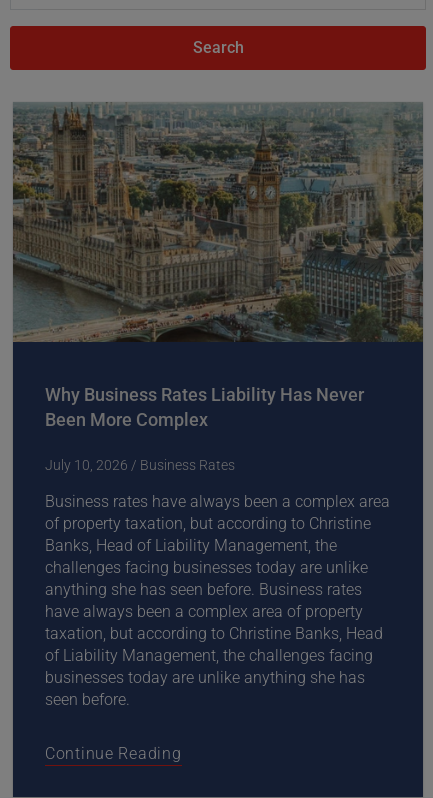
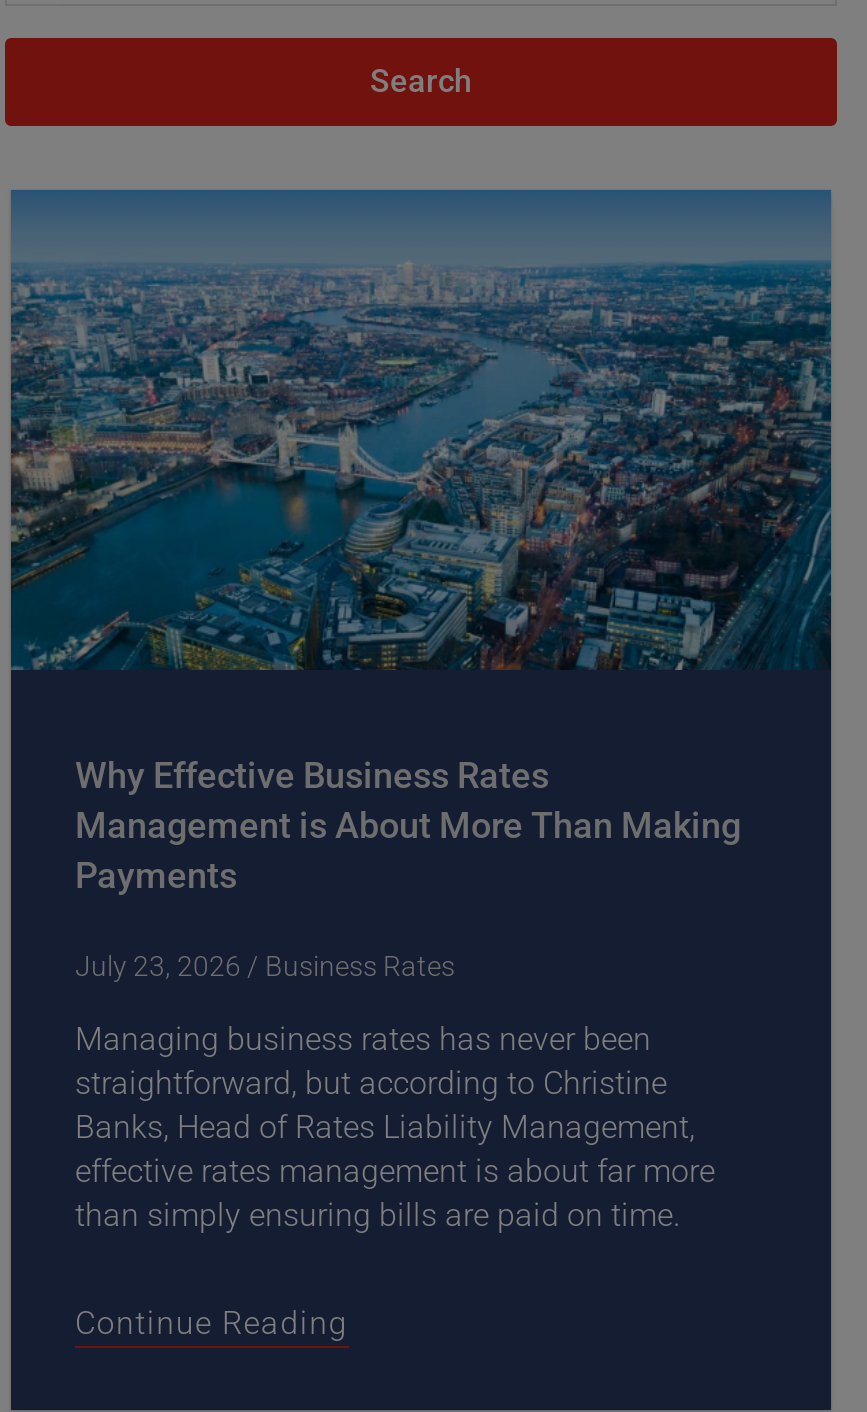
[12,102,424,343] [image] -> [9,188,833,670] [image]
[45,384,364,430] Why Business Rates Liability Has Never | Been More Complex -> [75,754,741,896] Why Effective Business Rates | Management is About More Than Making | Payments
[45,457,235,473] July 10, 2026 / Business Rates -> [75,950,455,982] July 23, 2026 / Business Rates
[45,492,390,709] Business rates have always been a complex area | of property taxation, but according to Christine | Banks, Head of Liability Management, the | challenges facing businesses today are unlike | anything she has seen before. Business rates | have always been a complex area of property | taxation, but according to Christine Banks, Head | of Liability Management, the challenges facing | businesses today are unlike anything she has | seen before. -> [75,1020,715,1234] Managing business rates has never been | straightforward, but according to Christine | Banks, Head of Rates Liability Management, | effective rates management is about far more | than simply ensuring bills are paid on time.

